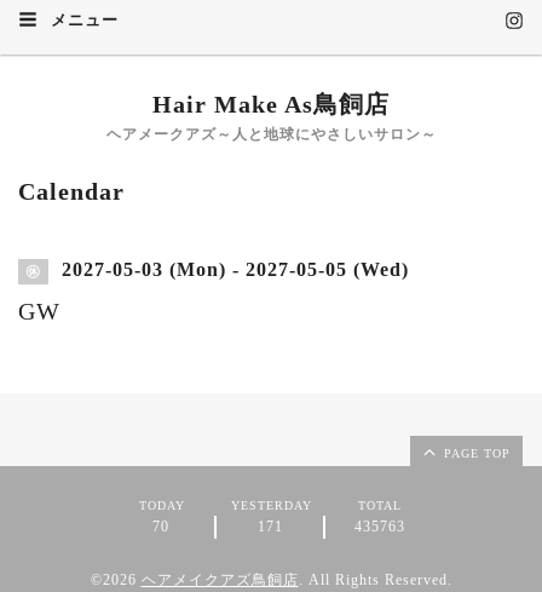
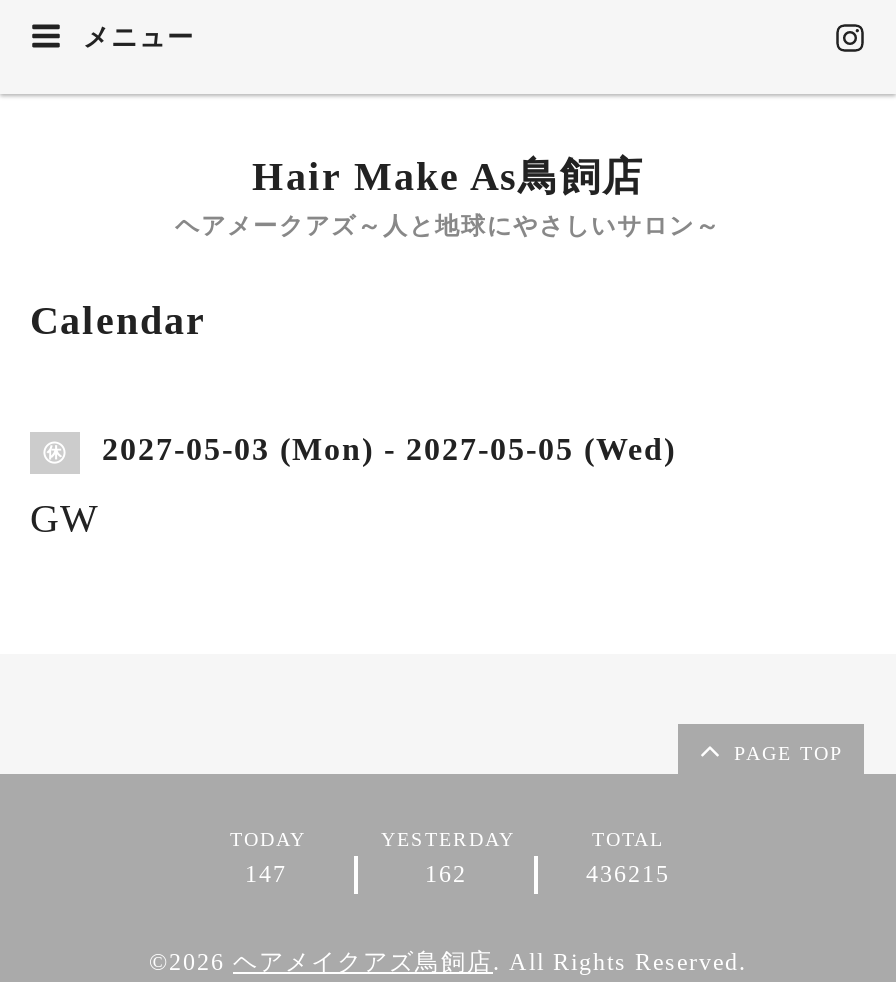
[152,518,169,535] 70 -> [245,860,287,888] 147
[257,518,282,535] 171 -> [425,860,467,888] 162
[354,518,405,535] 435763 -> [586,860,670,888] 436215

